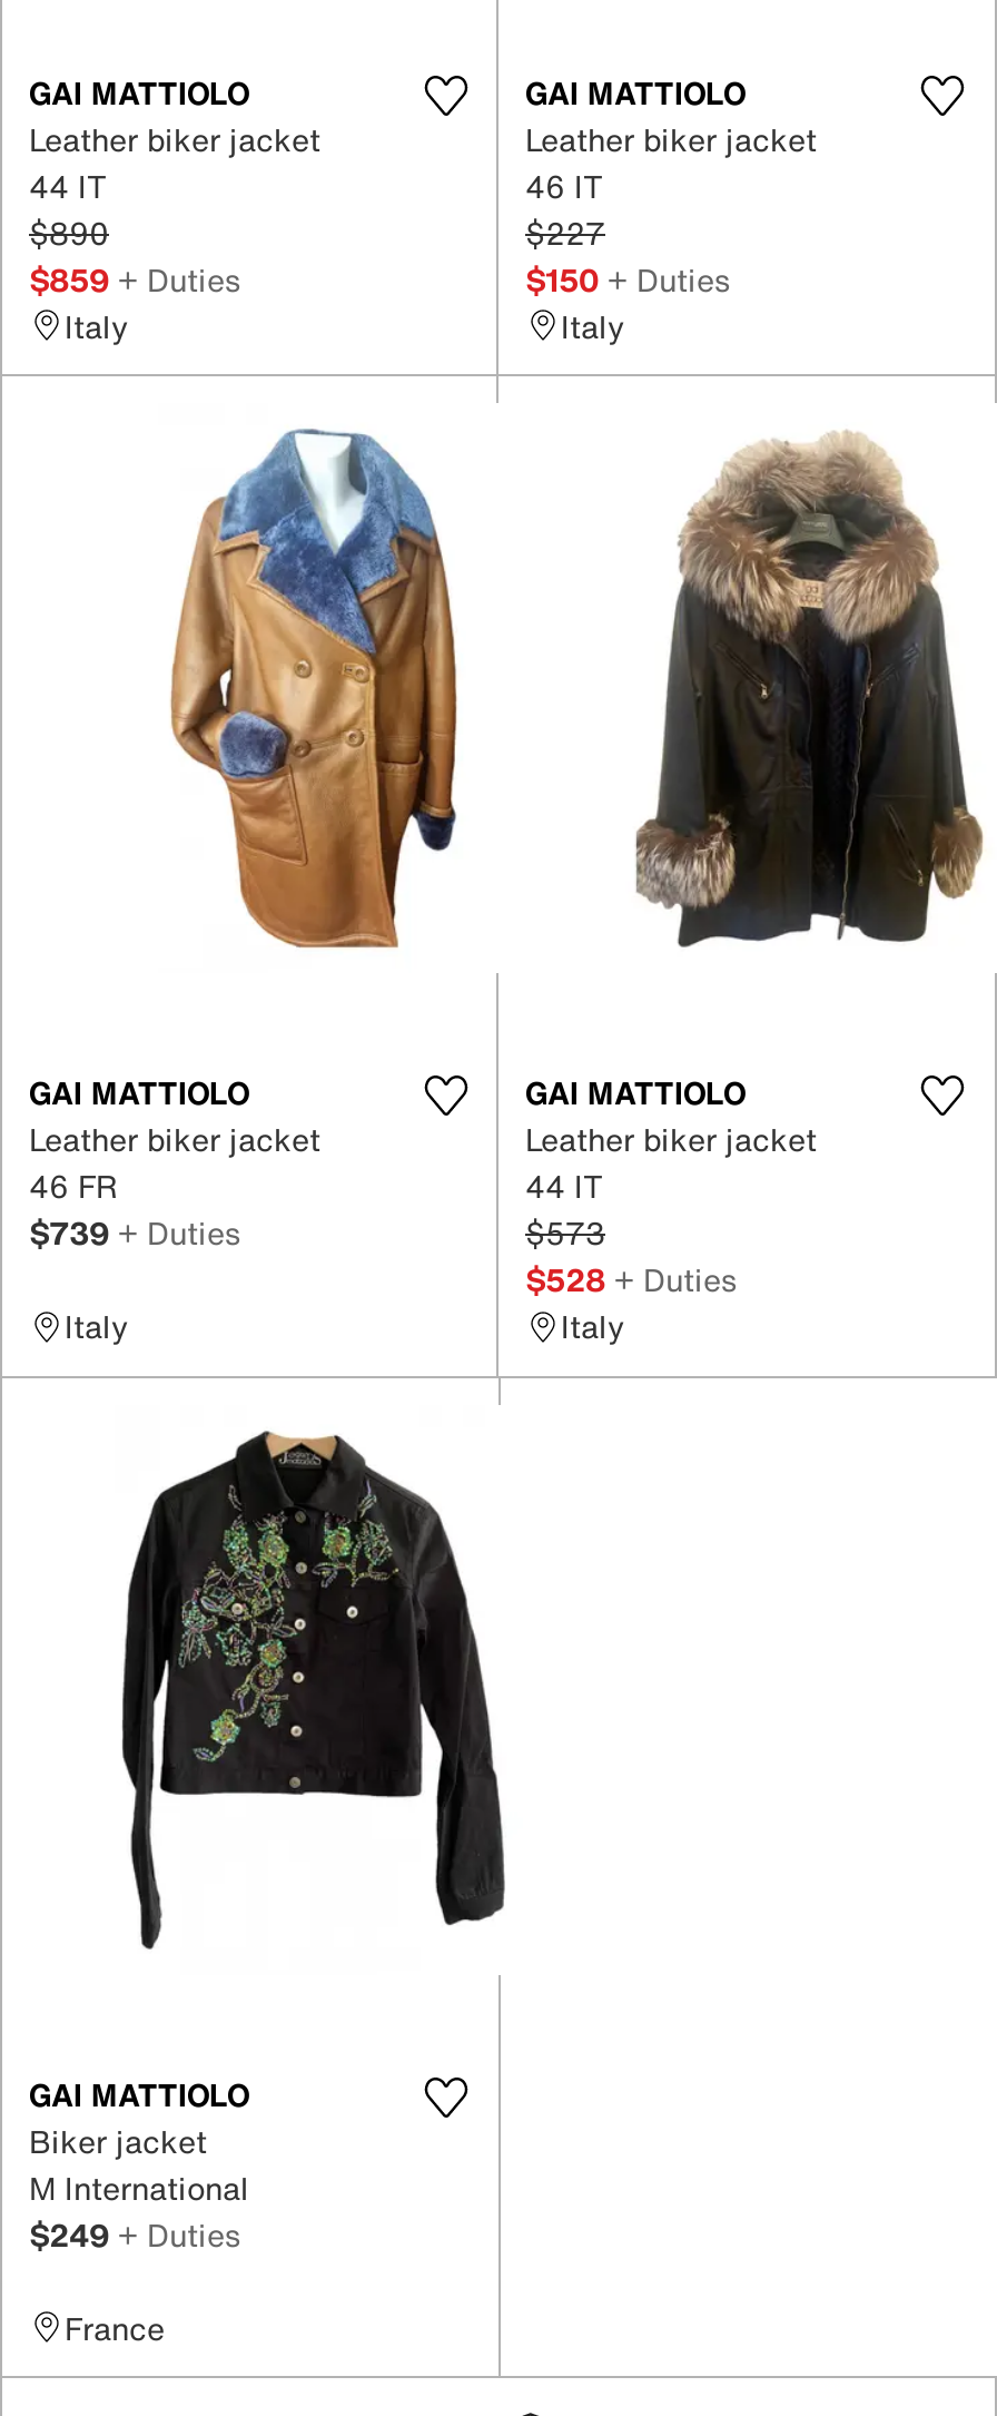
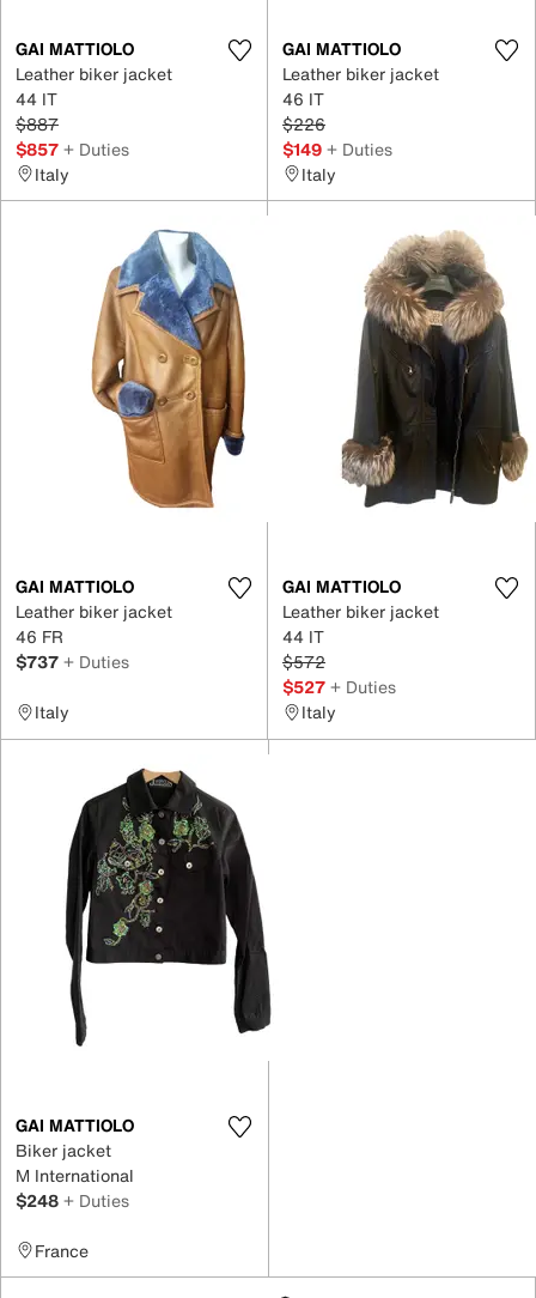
[29,208,109,255] $890 -> [16,111,59,136] $887
[525,208,605,255] $227 -> [282,111,325,136] $226
[29,255,240,302] $859 + Duties -> [16,136,129,161] $857 + Duties
[525,255,730,302] $150 + Duties -> [282,136,392,161] $149 + Duties
[29,1209,240,1256] $739 + Duties -> [16,649,129,674] $737 + Duties
[525,1209,605,1256] $573 -> [282,649,325,674] $572
[525,1256,737,1303] $528 + Duties -> [282,674,396,699] $527 + Duties
[29,2210,240,2257] $249 + Duties -> [16,1187,129,1212] $248 + Duties

